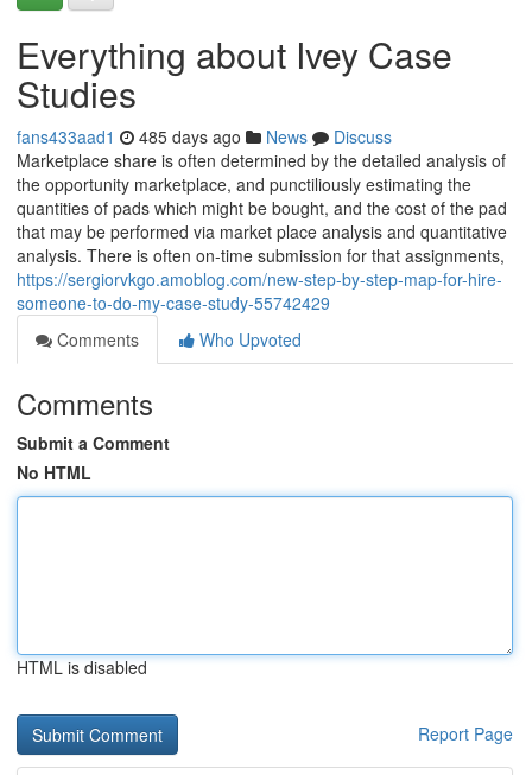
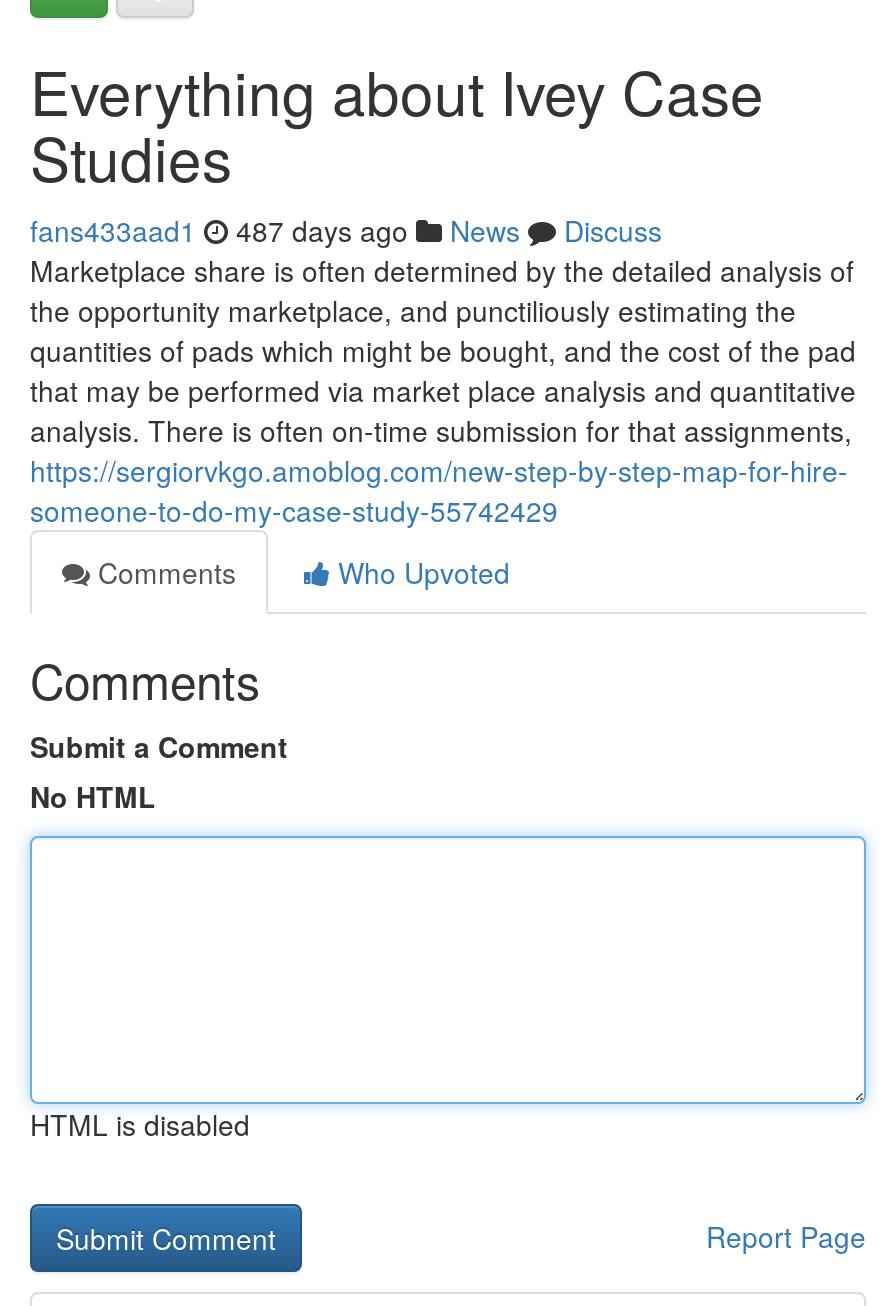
[17,125,392,148] fans433aad1 485 days ago News Discuss -> [30,210,662,250] fans433aad1 487 days ago News Discuss

